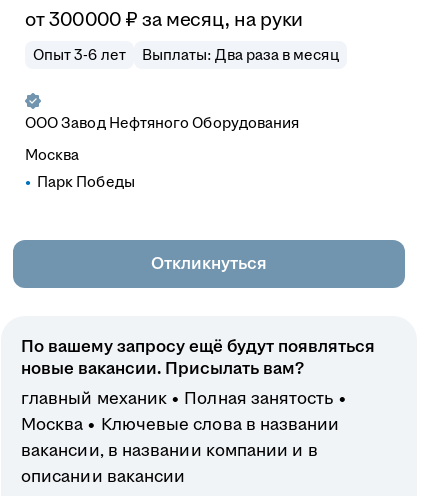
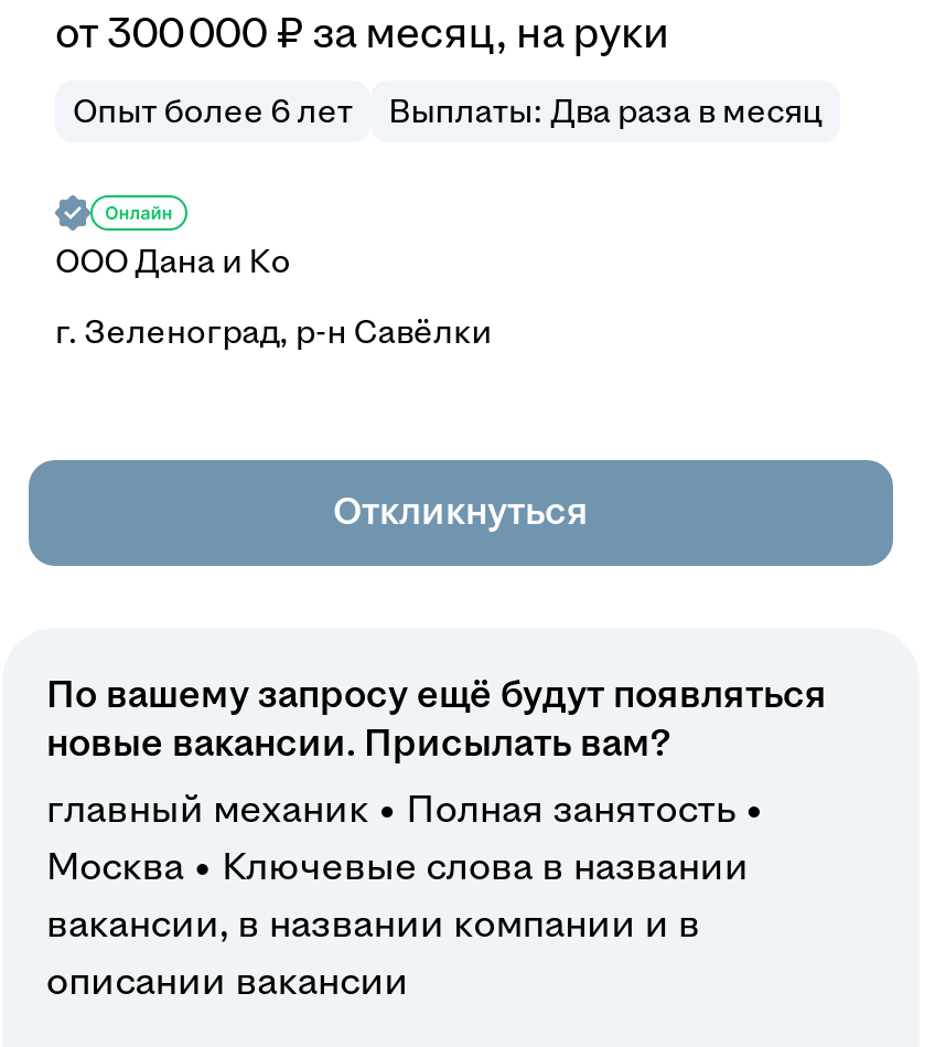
[33,46,126,63] Опыт 3-6 лет -> [73,92,353,129] Опыт более 6 лет
[25,114,299,190] ООО Завод Нефтяного Оборудования | Москва | Парк Победы -> [55,242,491,350] ООО Дана и Ко | г. Зеленоград, р-н Савёлки

